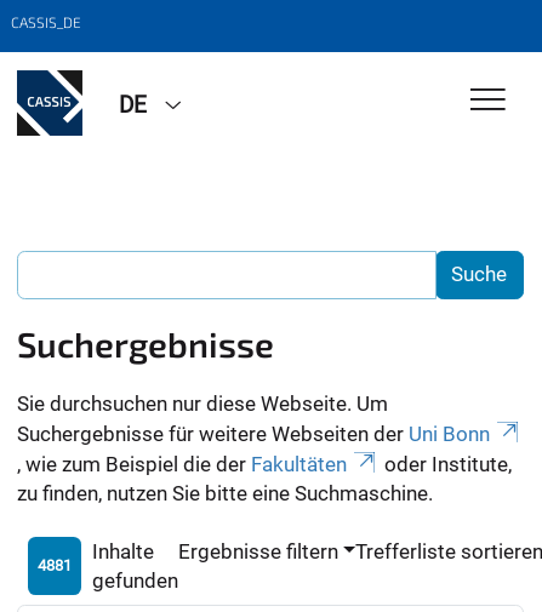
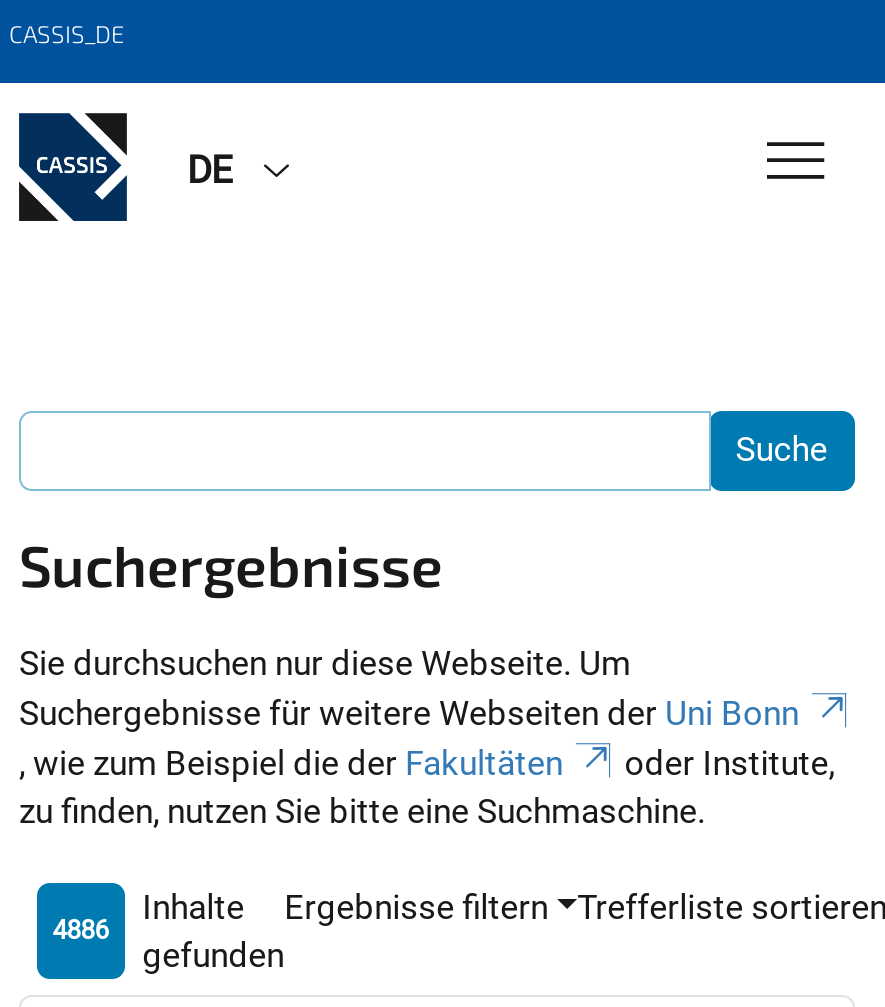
[37,556,71,574] 4881 -> [53,915,109,945] 4886

